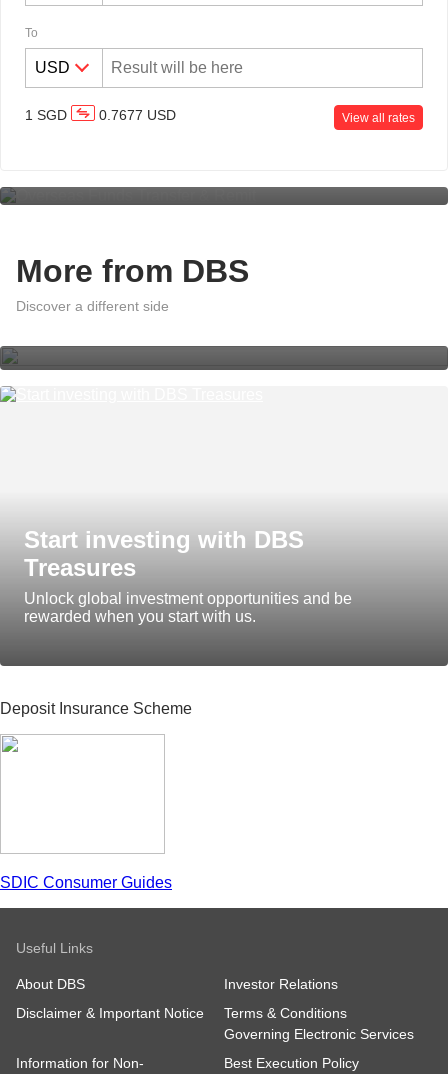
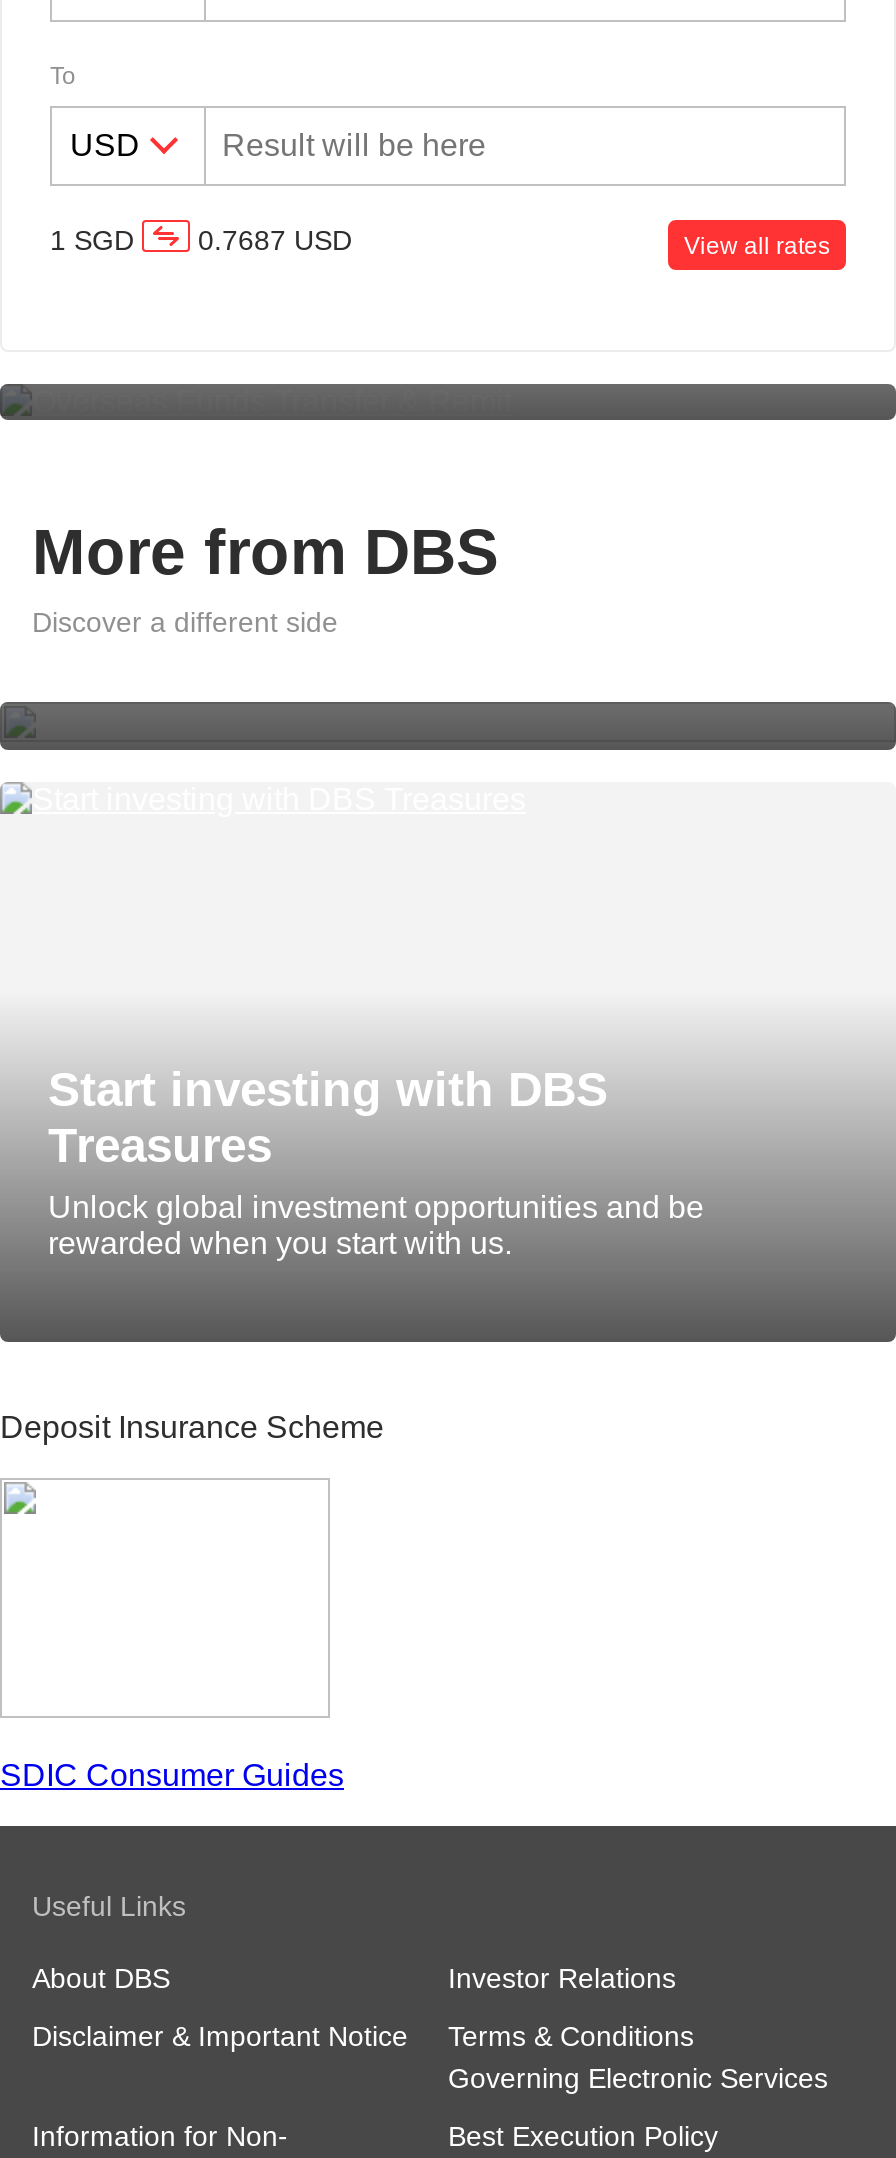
[25,107,176,123] 1 SGD 0.7677 USD -> [50,224,352,256] 1 SGD 0.7687 USD

